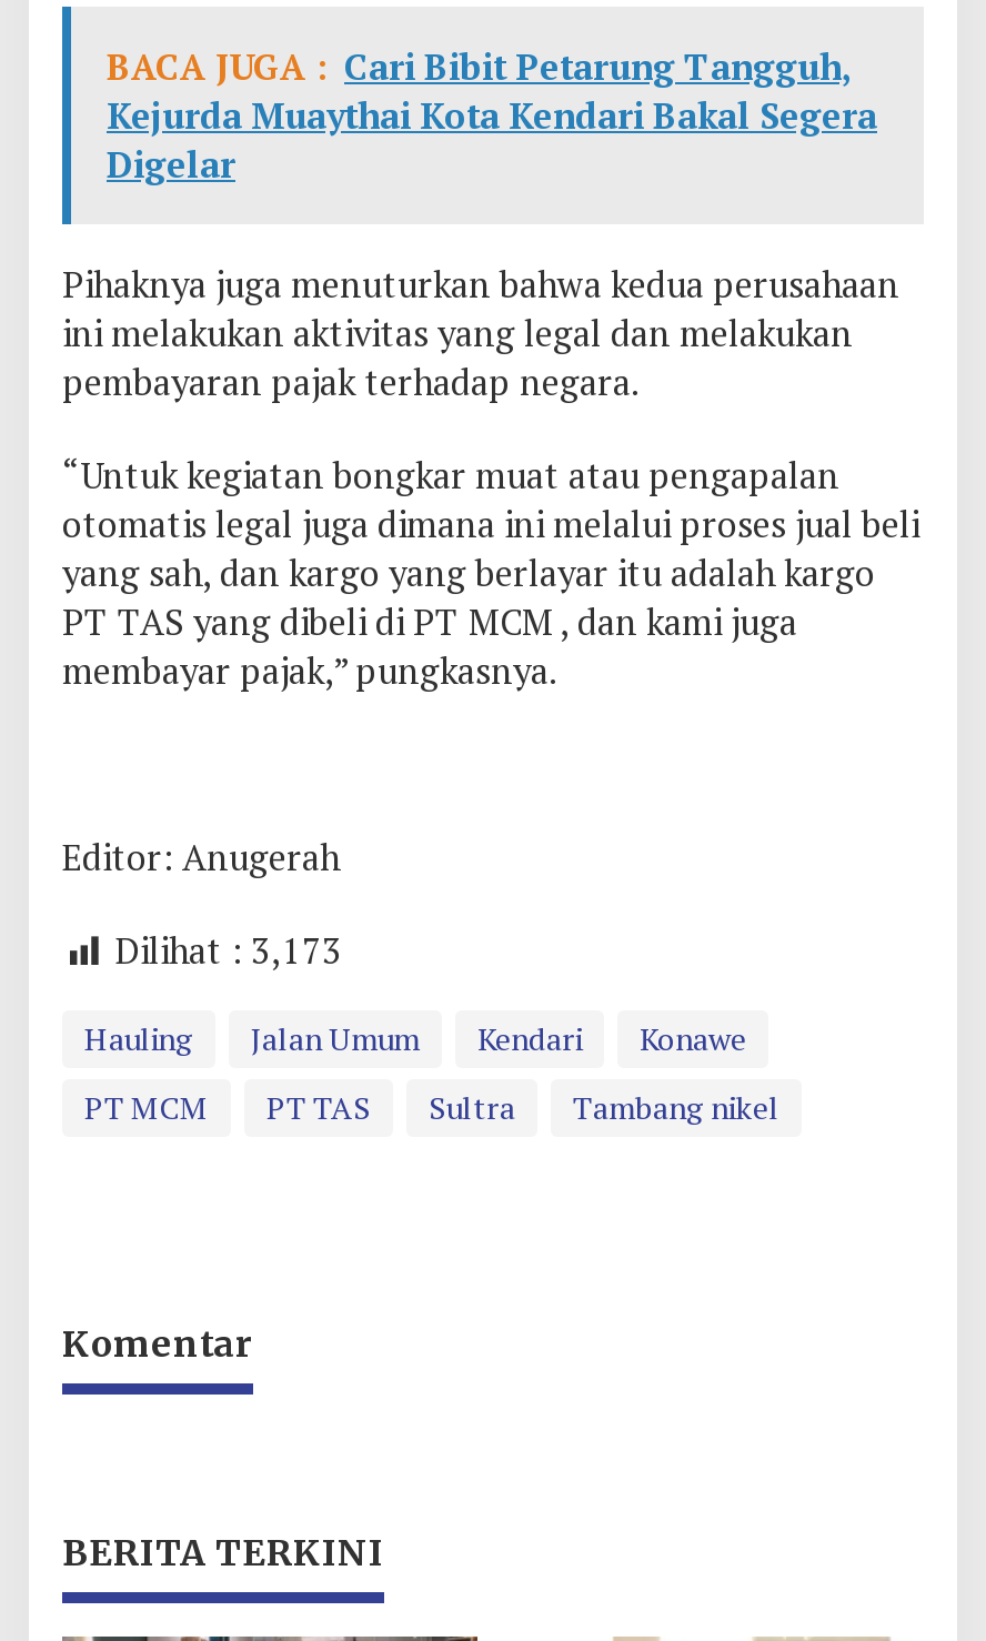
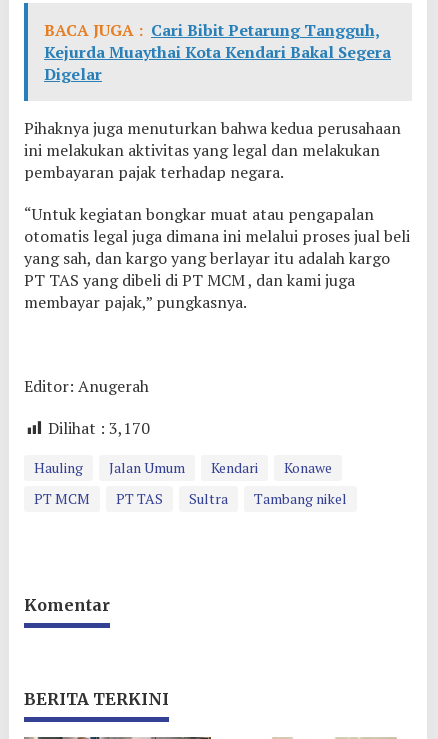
[115,925,342,974] Dilihat : 3,173 -> [48,416,150,438] Dilihat : 3,170

